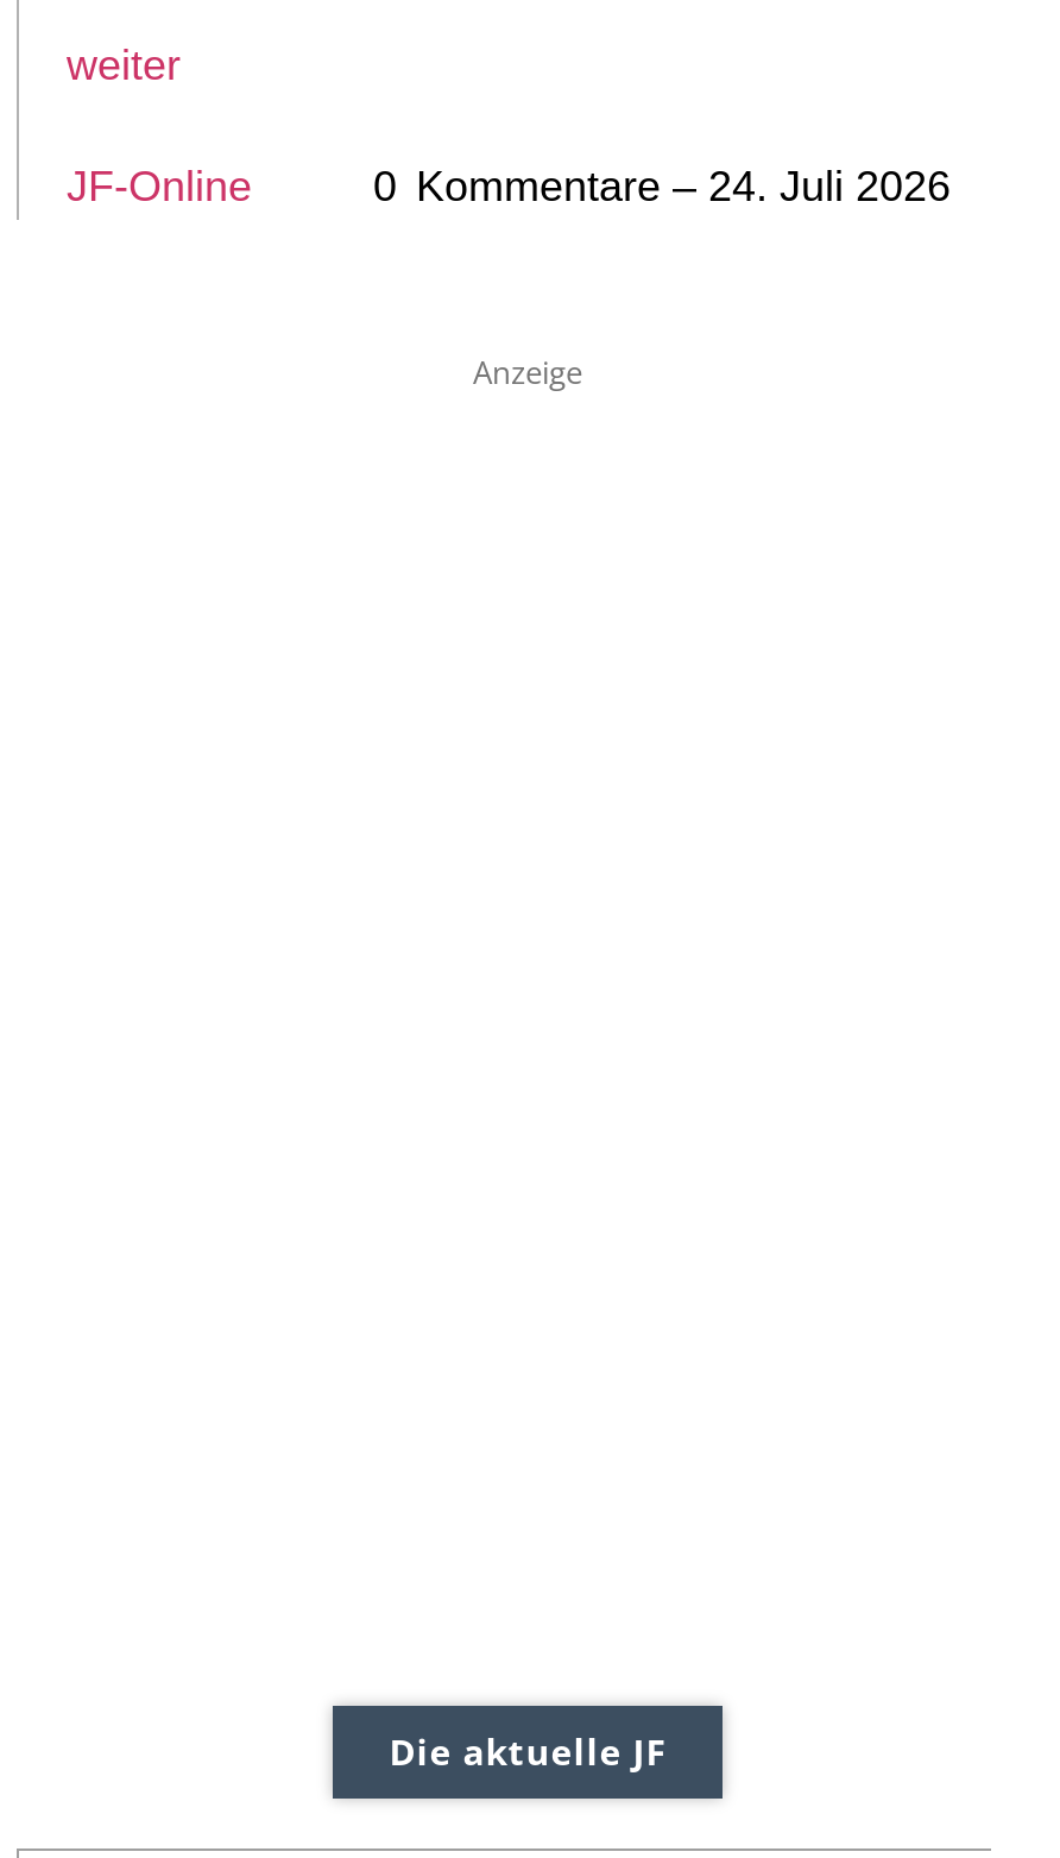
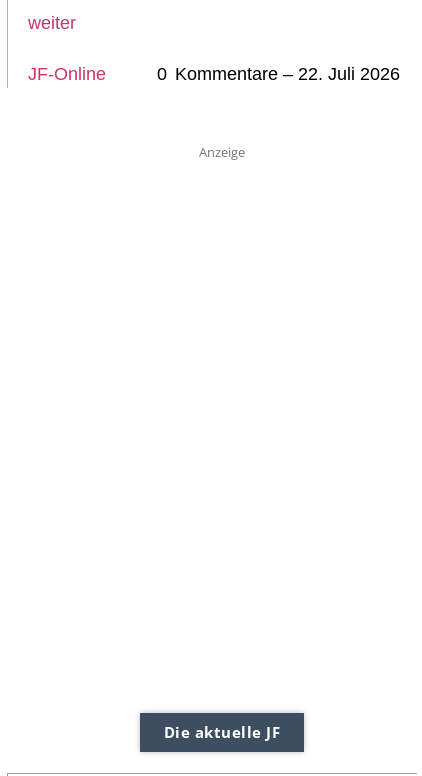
[361,162,951,210] 0 Kommentare – 24. Juli 2026 -> [152,64,400,84] 0 Kommentare – 22. Juli 2026

